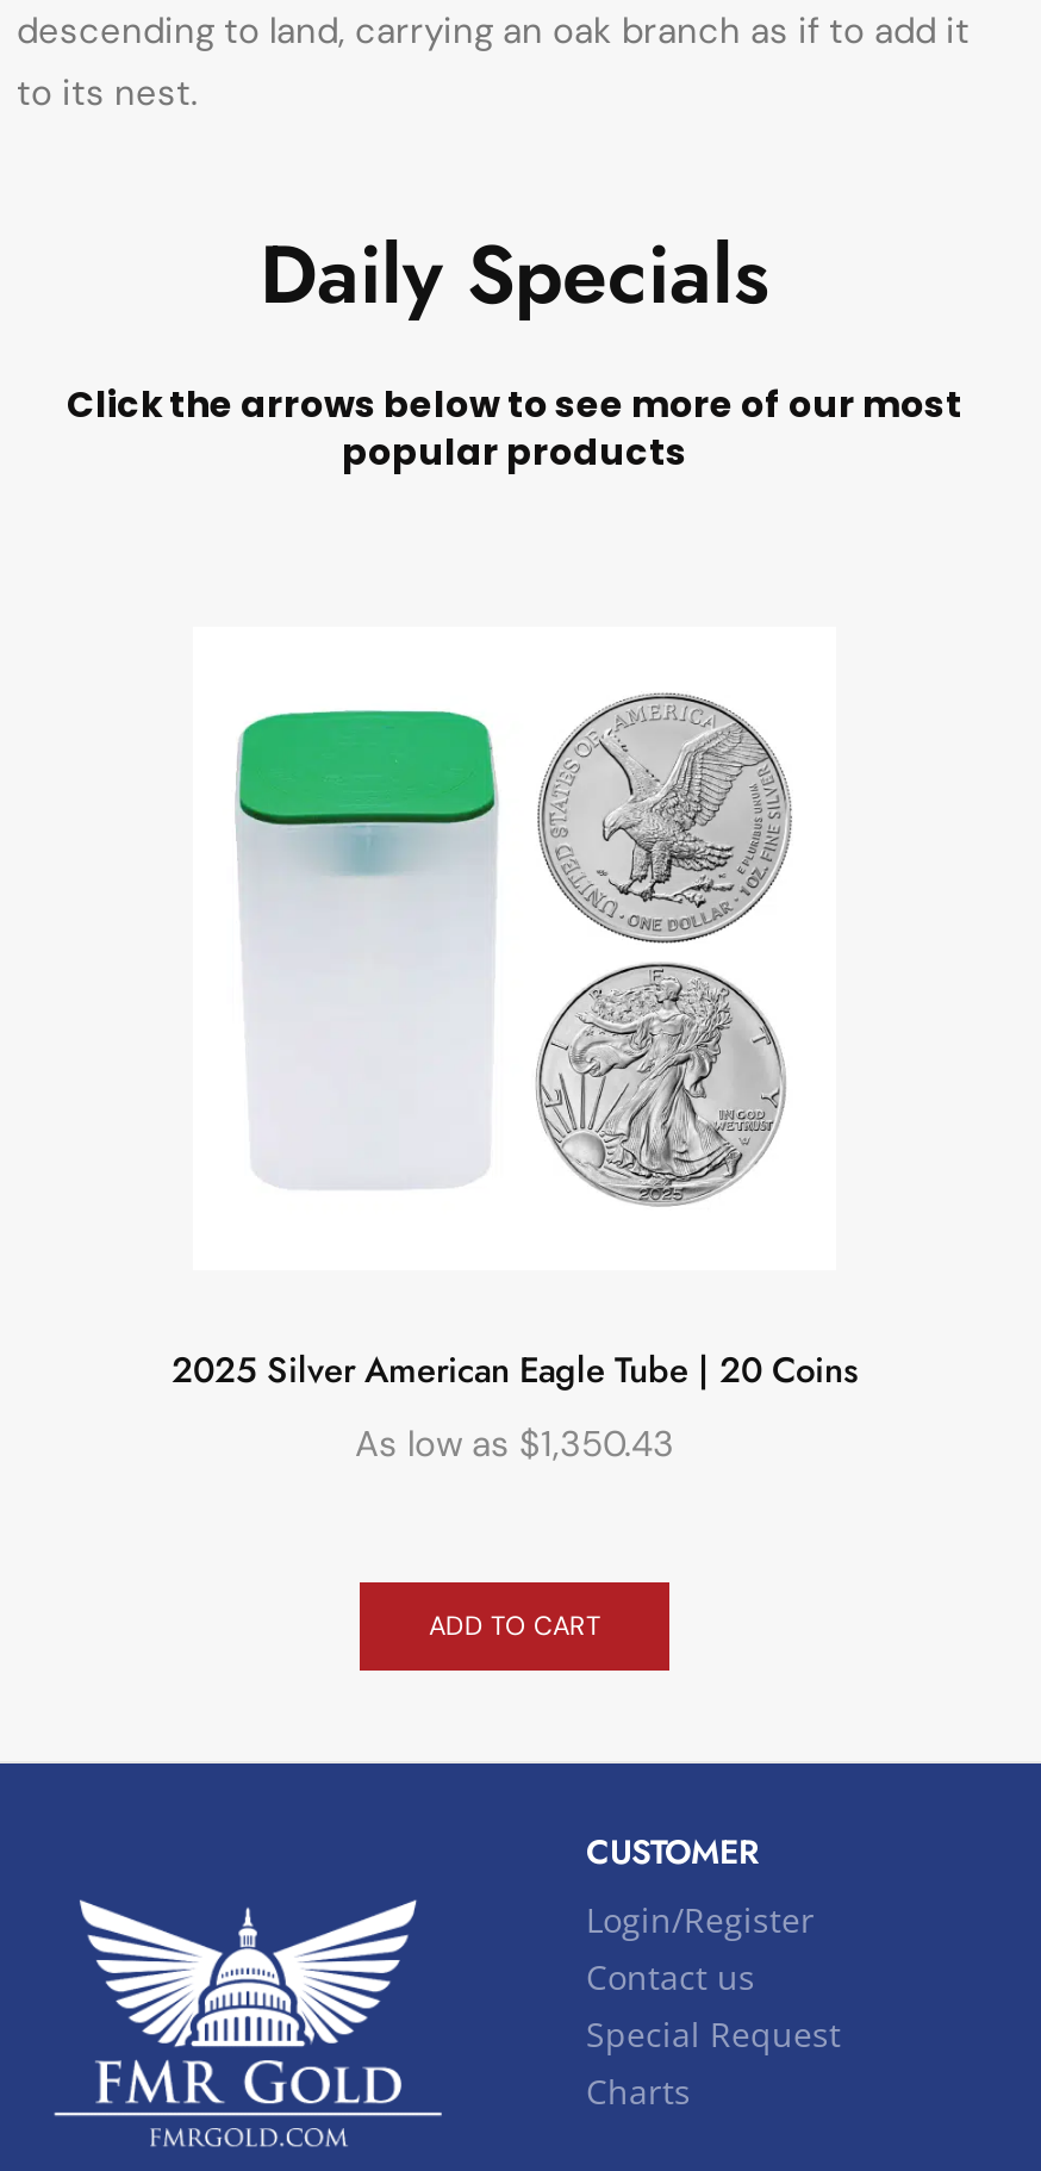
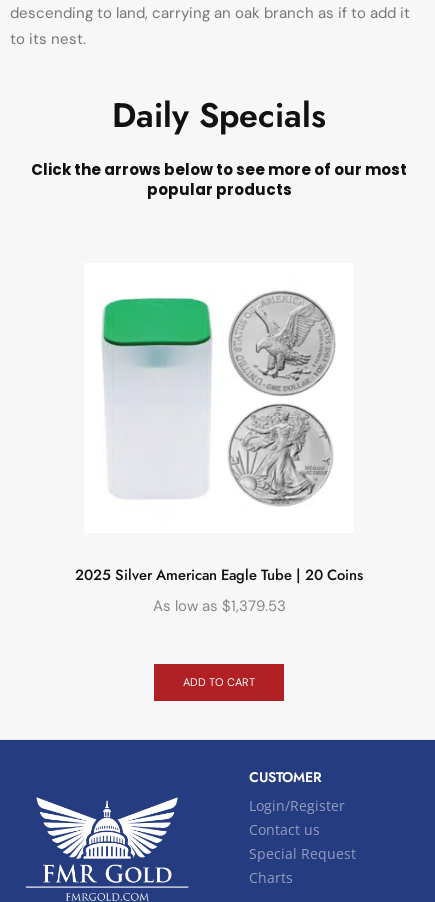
[355,1421,674,1469] As low as $1,350.43 -> [152,596,285,616] As low as $1,379.53

